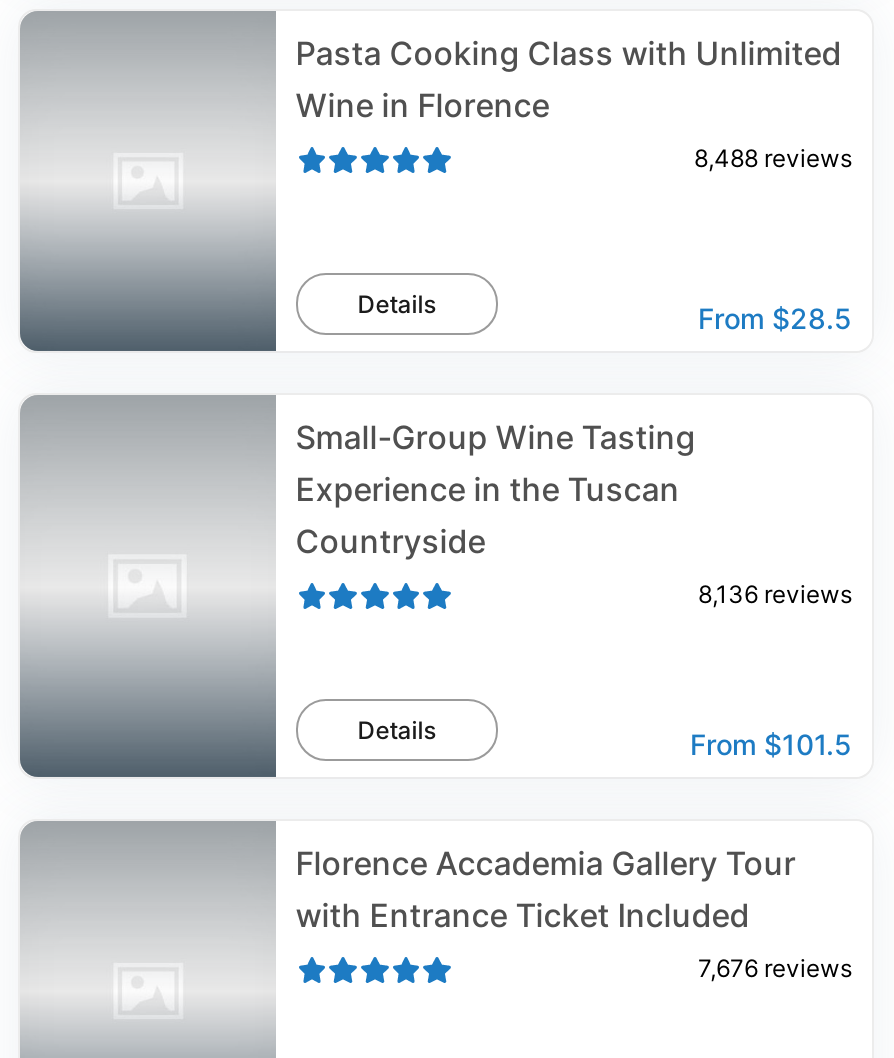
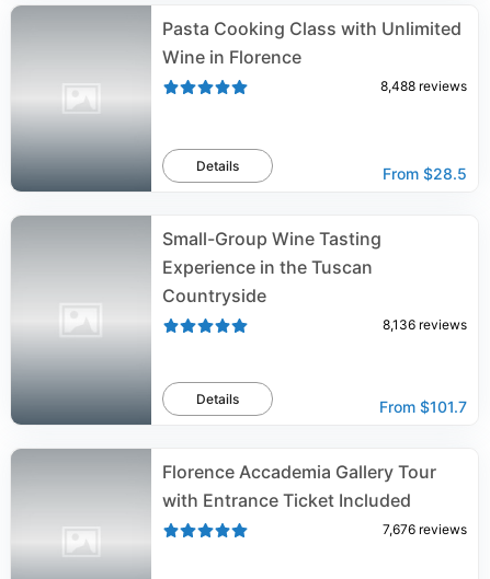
[690,727,852,761] From $101.5 -> [379,397,467,416] From $101.7

